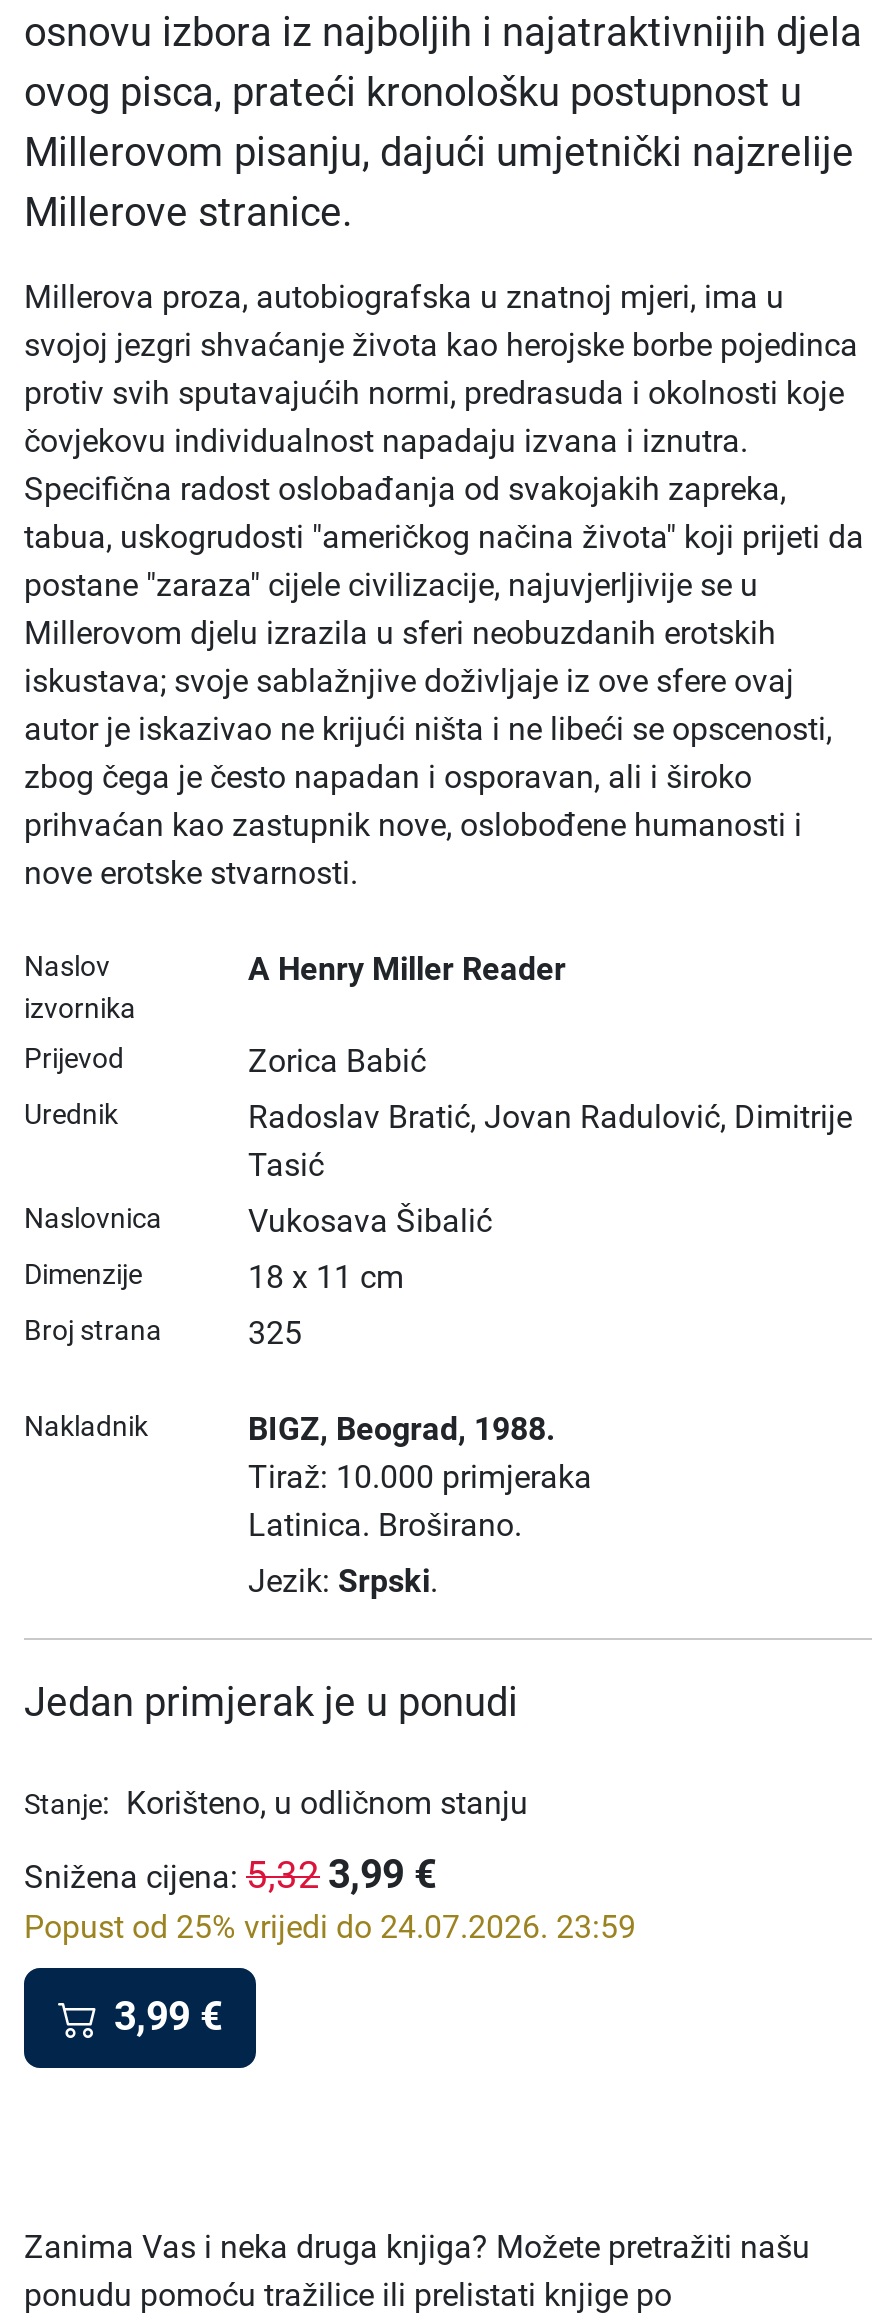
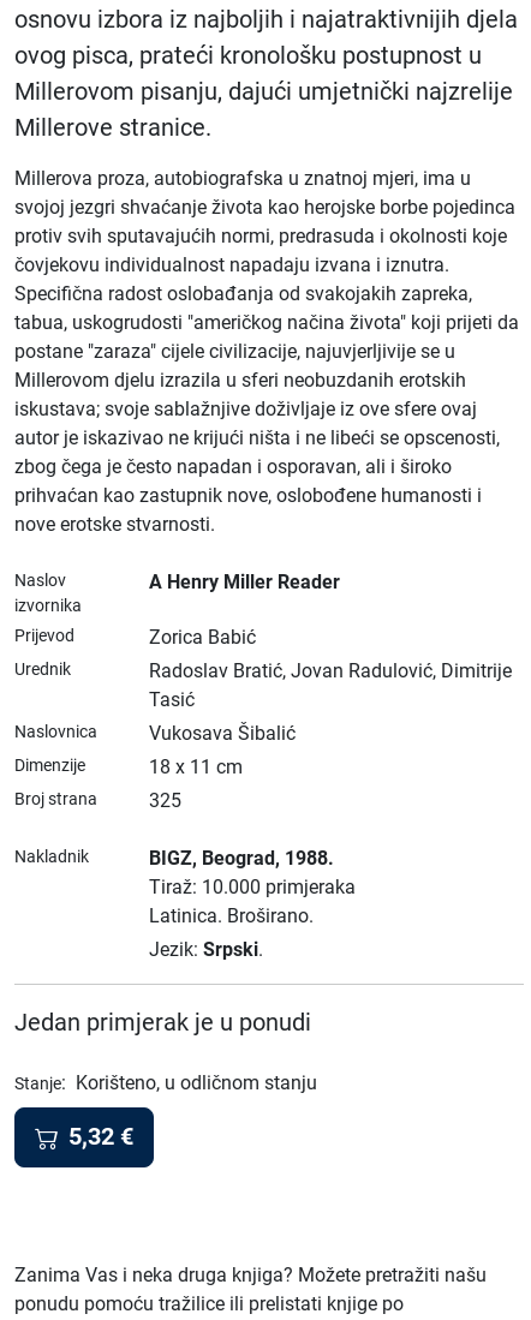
[24,1850,636,2040] Snižena cijena: 5,32 3,99 € | Popust od 25% vrijedi do 24.07.2026. 23:59 | 3,99 € -> [68,1122,133,1151] 5,32 €

